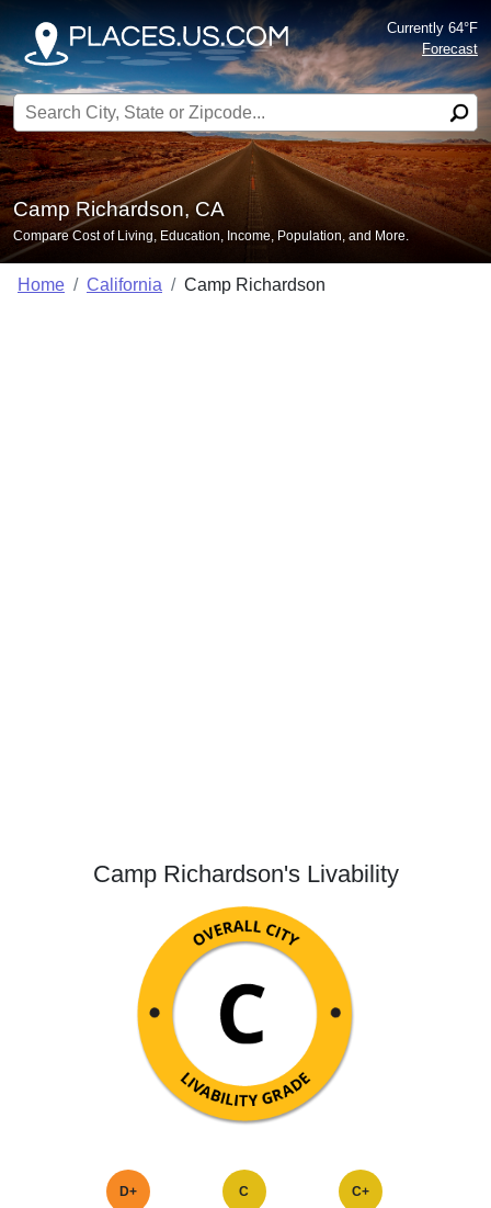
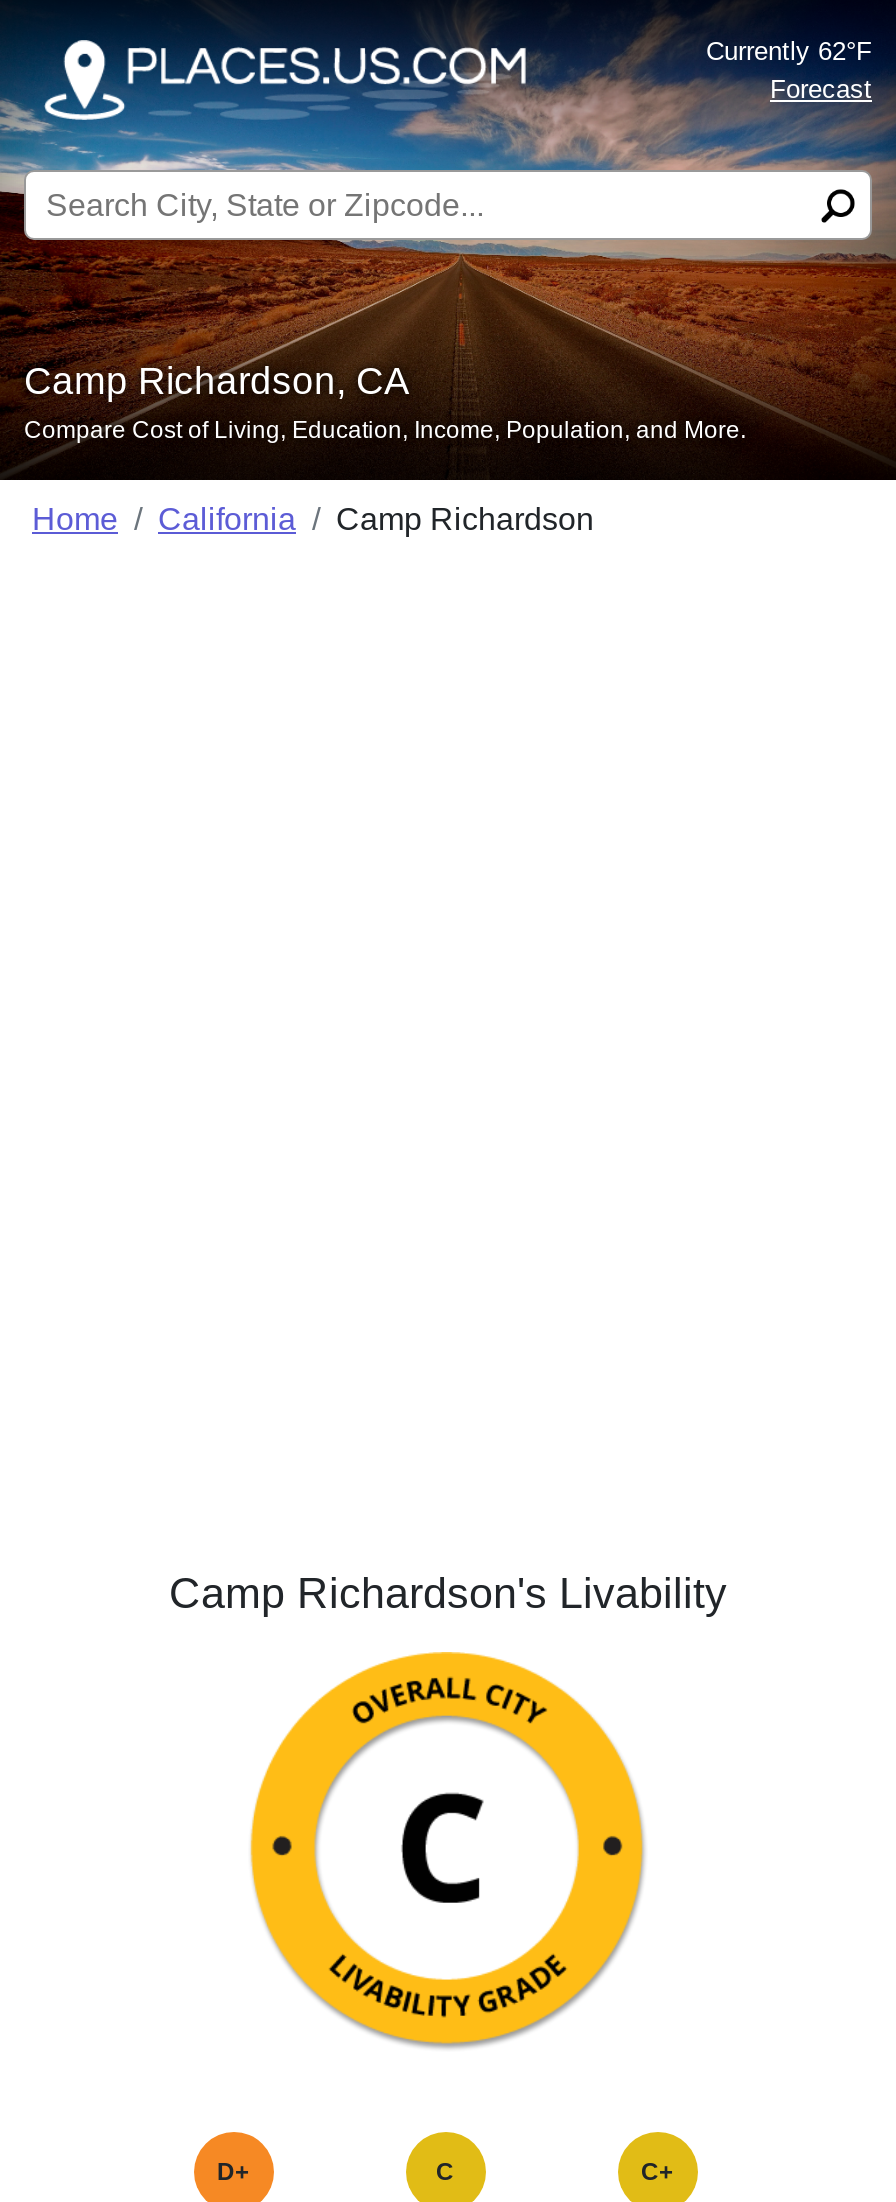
[387,20,478,36] Currently 64°F -> [706,36,872,66] Currently 62°F

